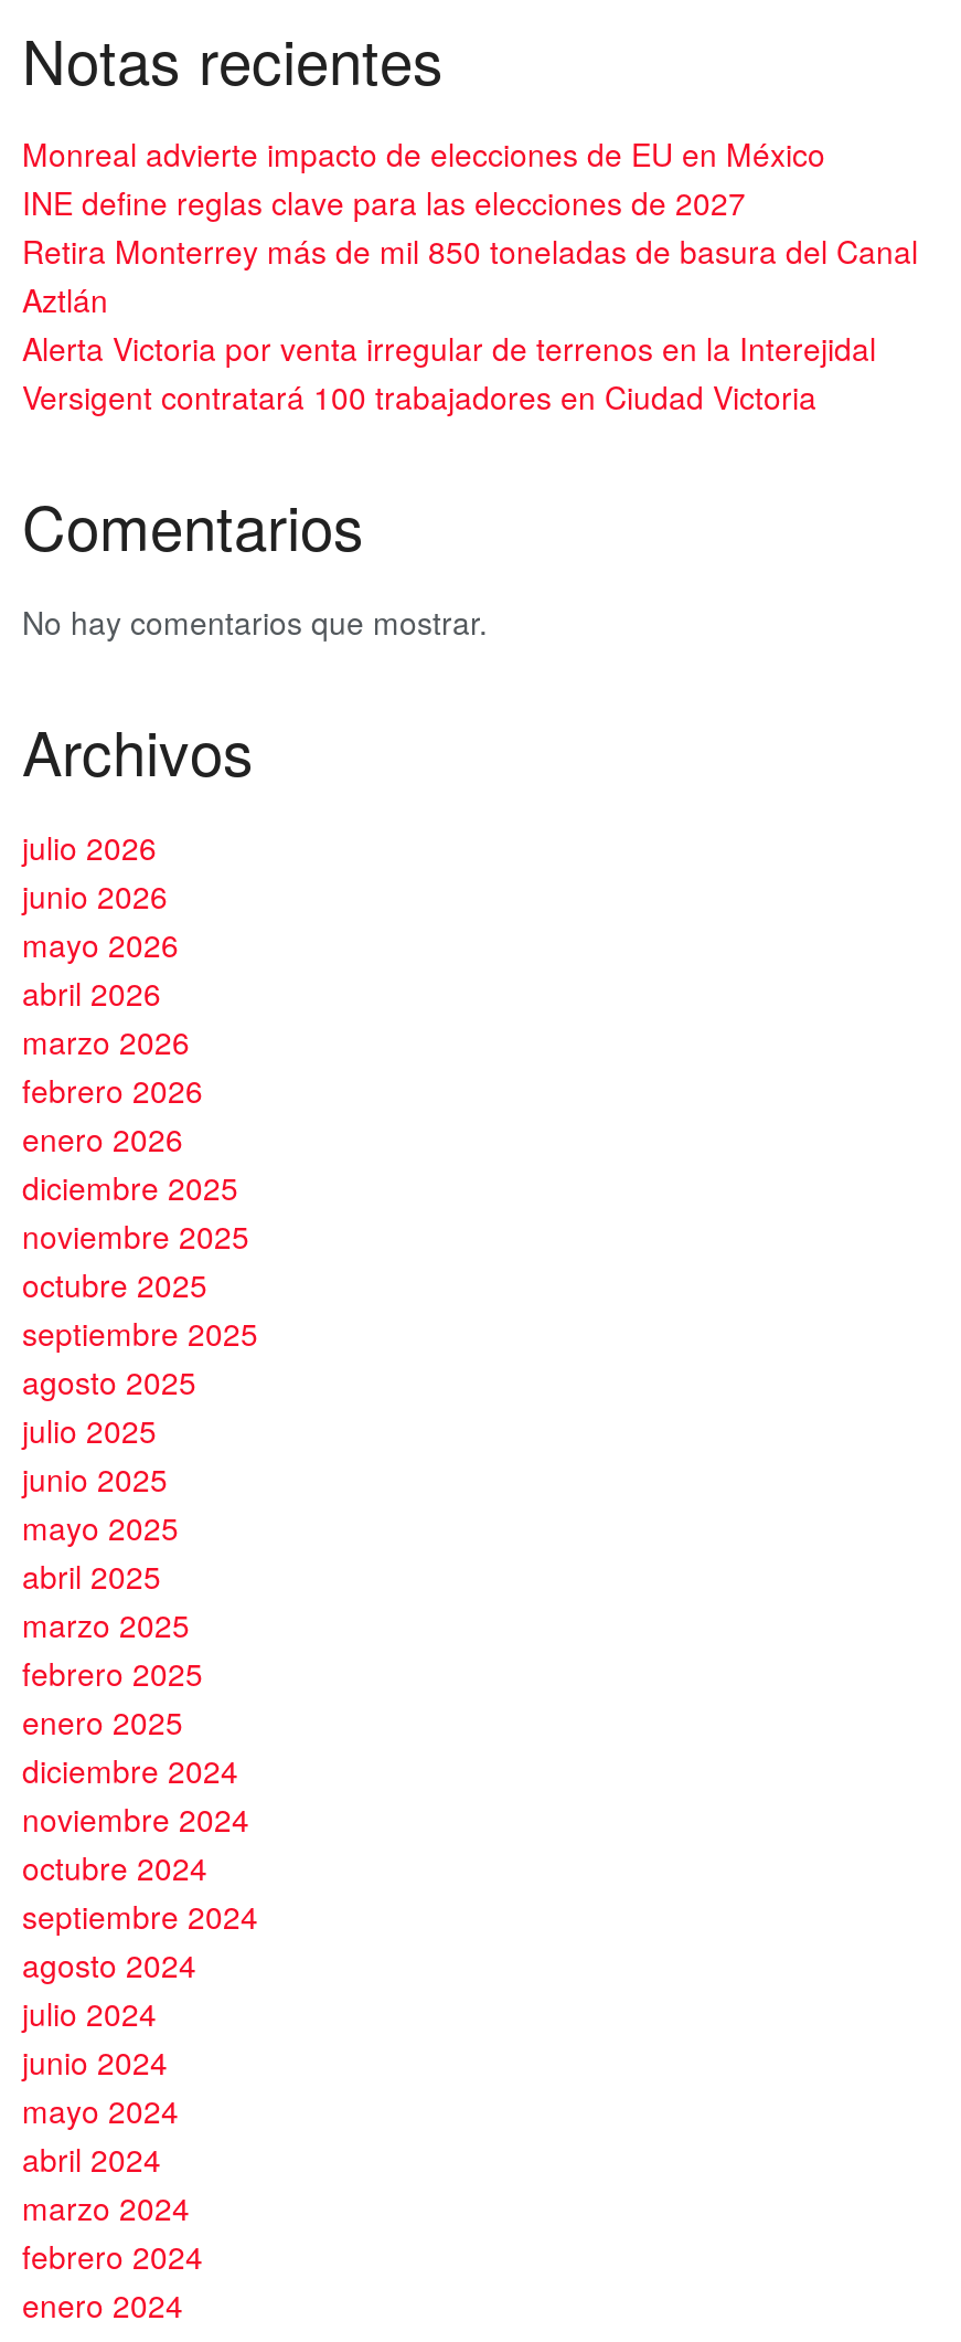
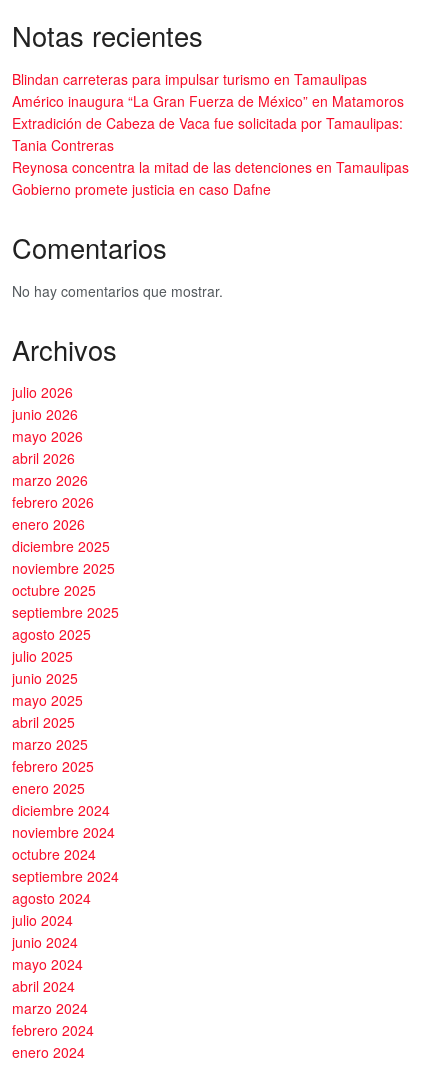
[22,133,918,420] Monreal advierte impacto de elecciones de EU en México | INE define reglas clave para las elecciones de 2027 | Retira Monterrey más de mil 850 toneladas de basura del Canal | Aztlán | Alerta Victoria por venta irregular de terrenos en la Interejidal | Versigent contratará 100 trabajadores en Ciudad Victoria -> [12,69,409,199] Blindan carreteras para impulsar turismo en Tamaulipas | Américo inaugura “La Gran Fuerza de México” en Matamoros | Extradición de Cabeza de Vaca fue solicitada por Tamaulipas: | Tania Contreras | Reynosa concentra la mitad de las detenciones en Tamaulipas | Gobierno promete justicia en caso Dafne

